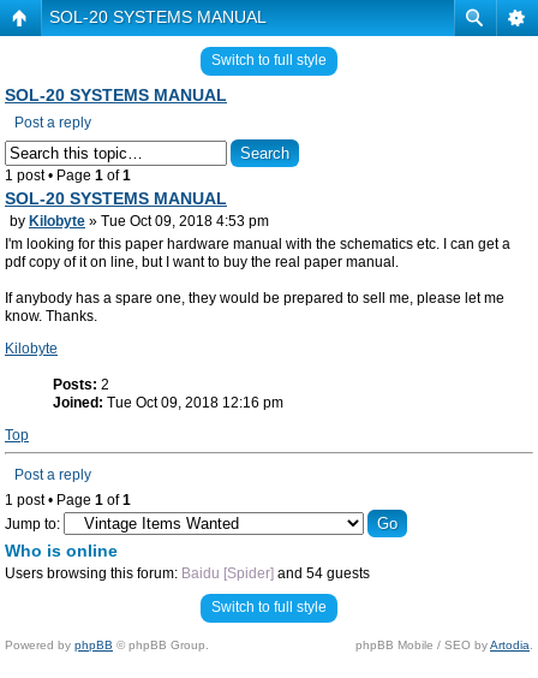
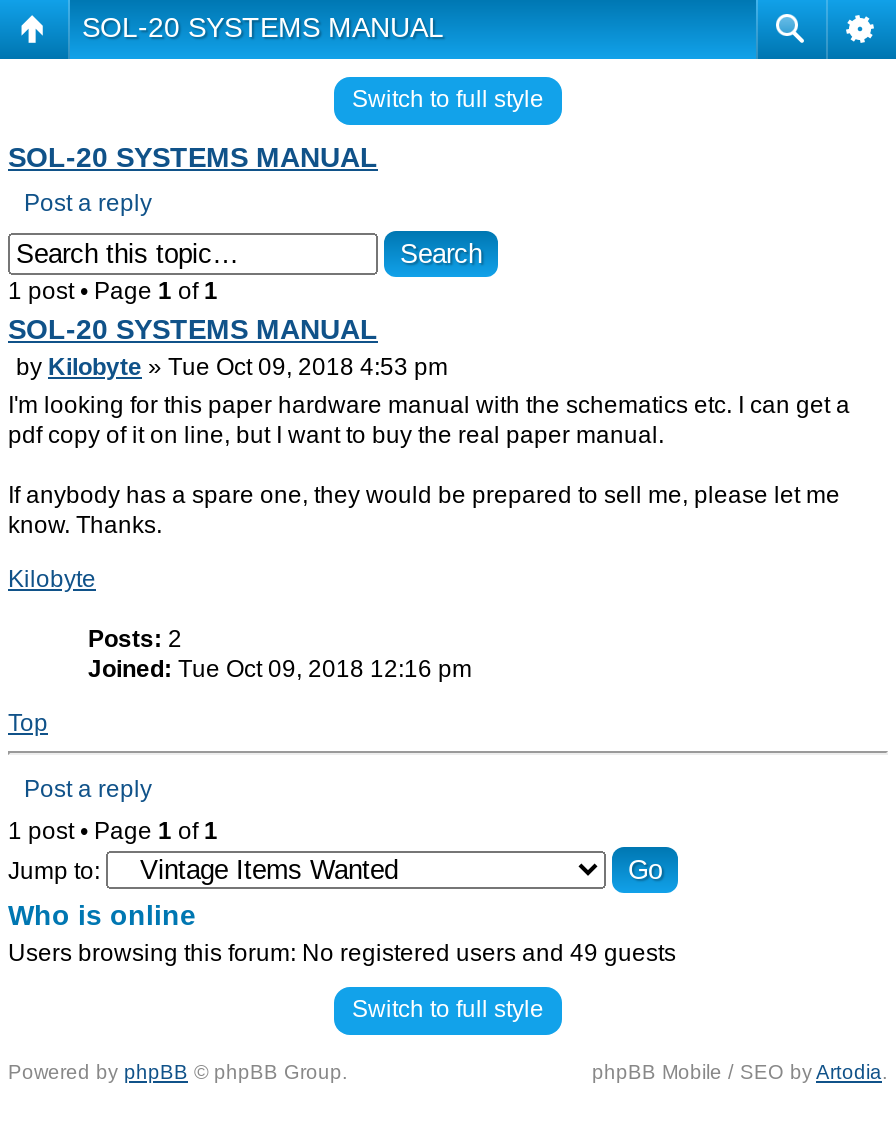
[5,565,370,582] Users browsing this forum: Baidu [Spider] and 54 guests -> [8,939,676,967] Users browsing this forum: No registered users and 49 guests

